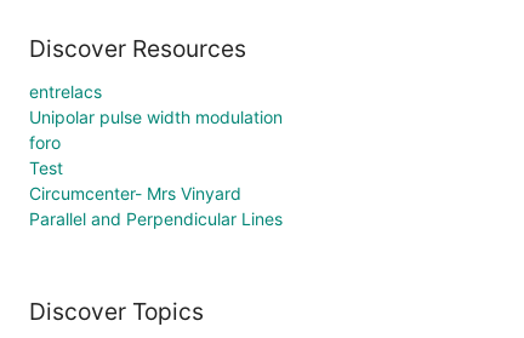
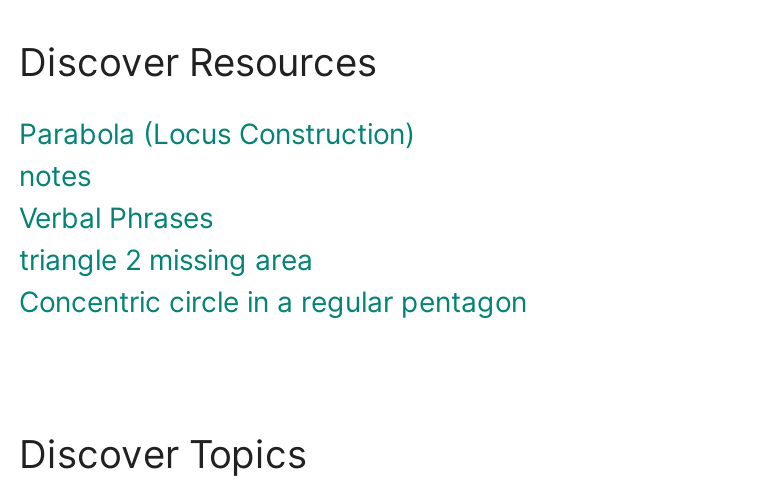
[29,82,283,229] entrelacs | Unipolar pulse width modulation | foro | Test | Circumcenter- Mrs Vinyard | Parallel and Perpendicular Lines -> [19,117,527,319] Parabola (Locus Construction) | notes | Verbal Phrases | triangle 2 missing area | Concentric circle in a regular pentagon

